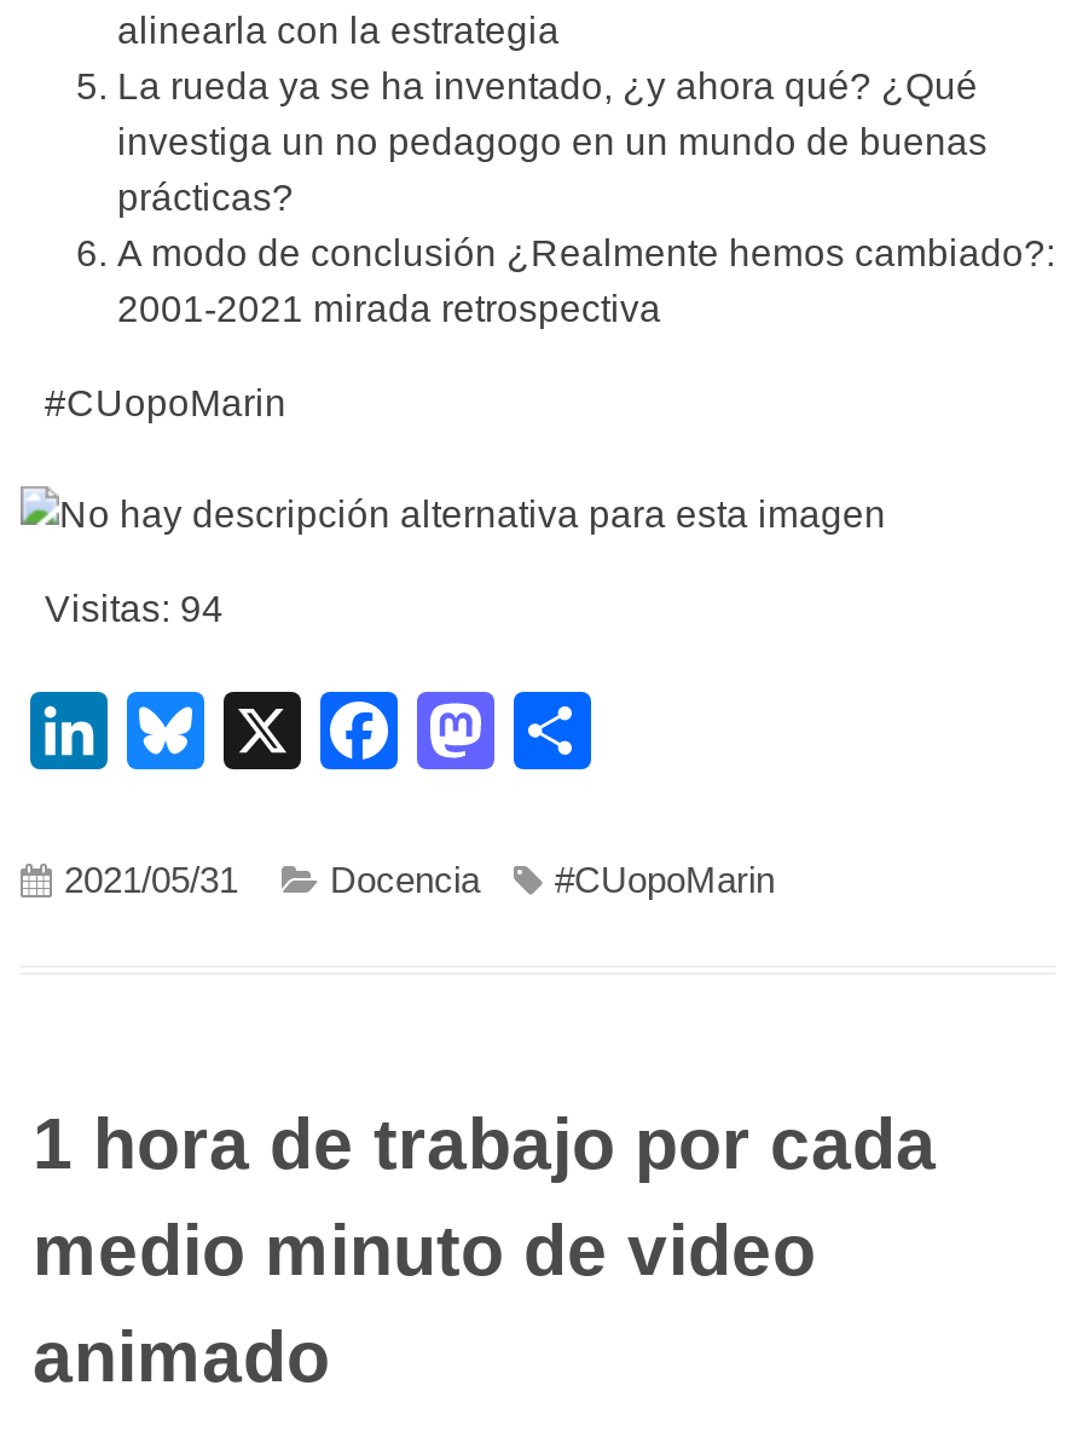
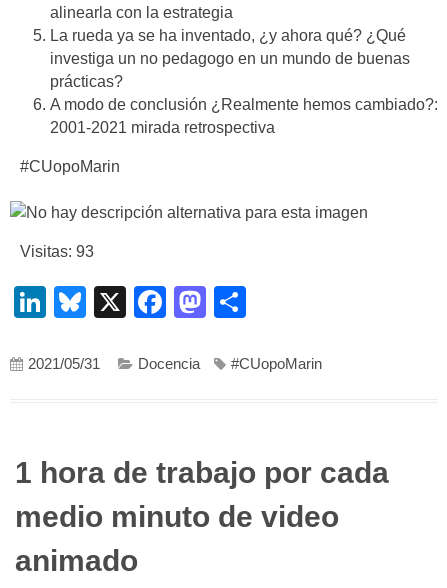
[45,587,224,628] Visitas: 94 -> [20,243,94,260] Visitas: 93

